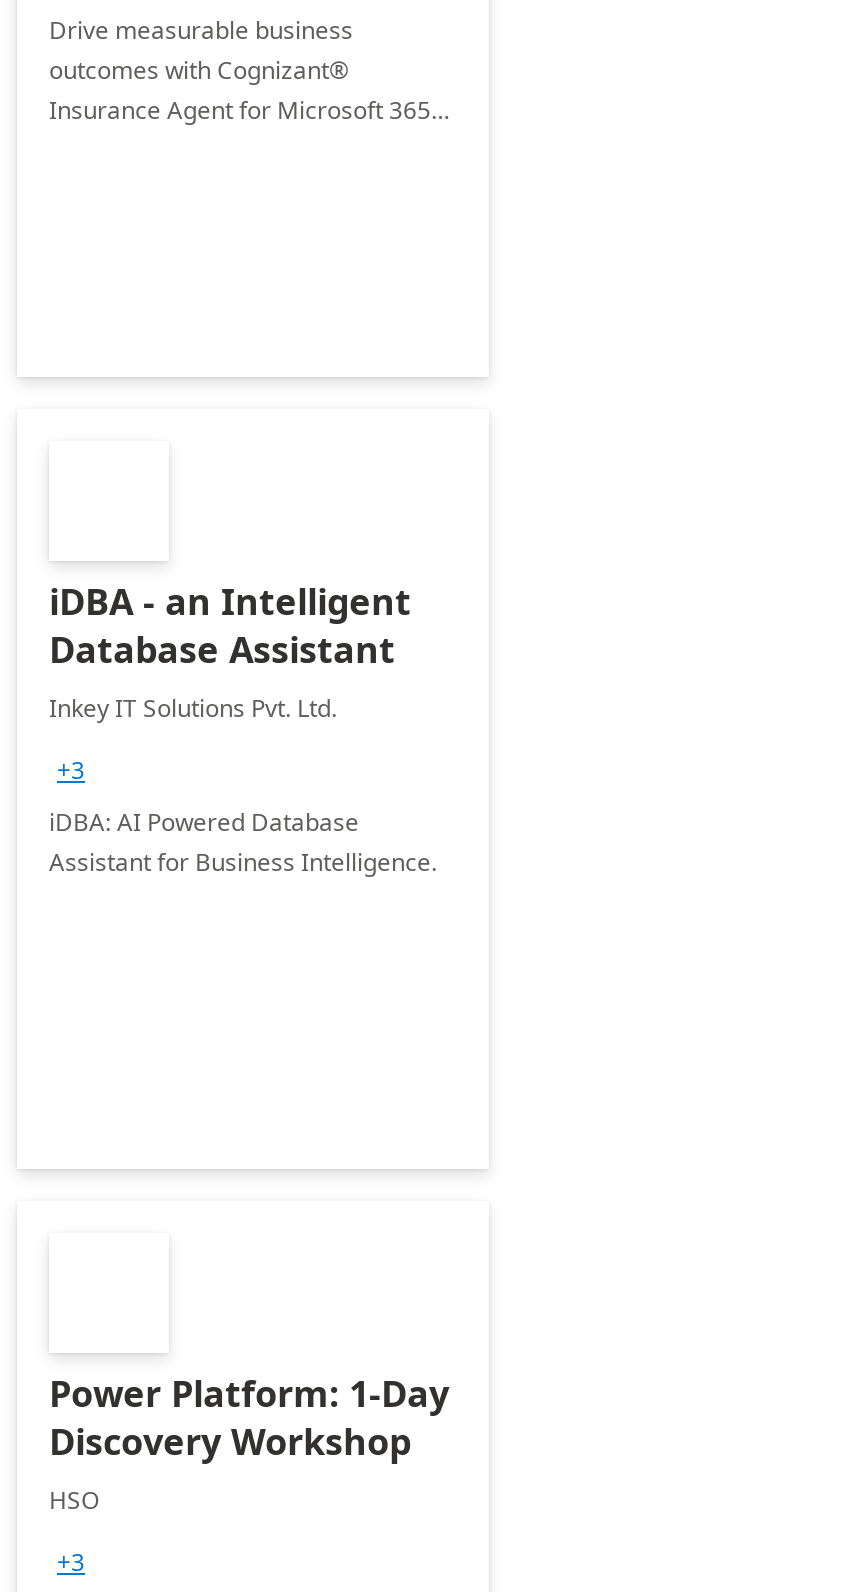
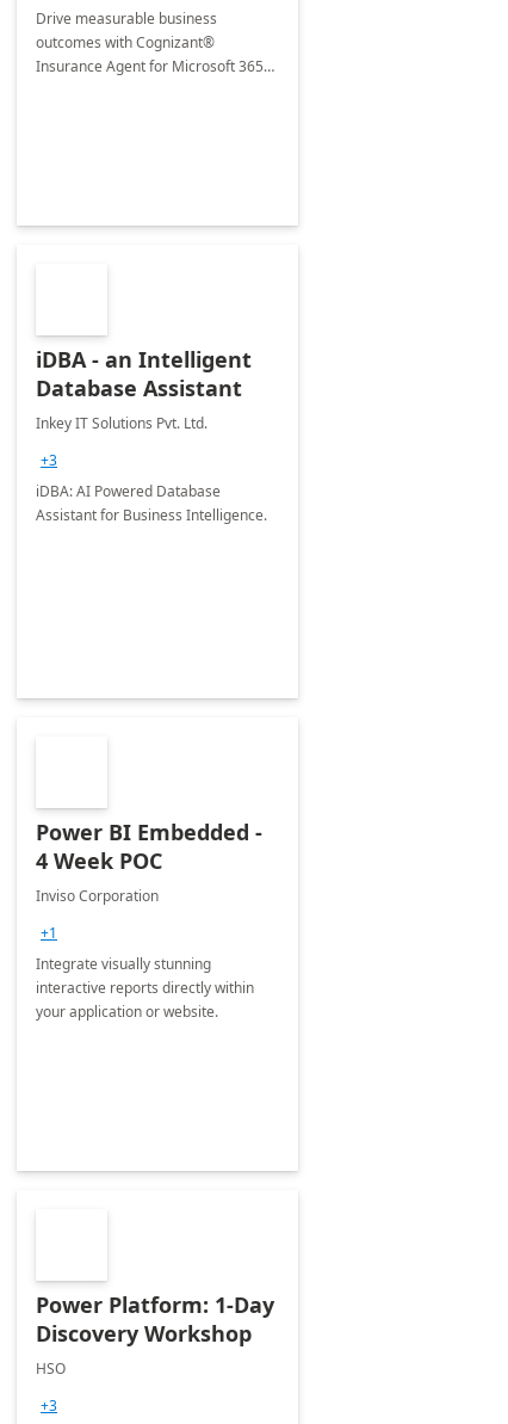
none -> [36,818,262,1022] Power BI Embedded - | 4 Week POC | Inviso Corporation | +1 | Integrate visually stunning | interactive reports directly within | your application or website.

